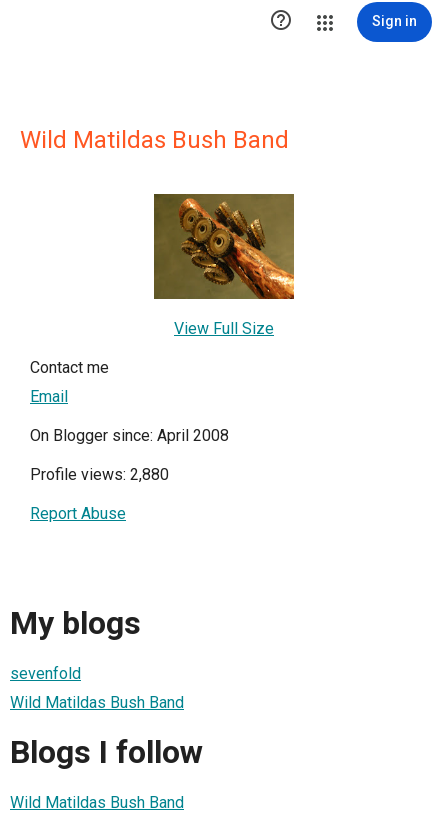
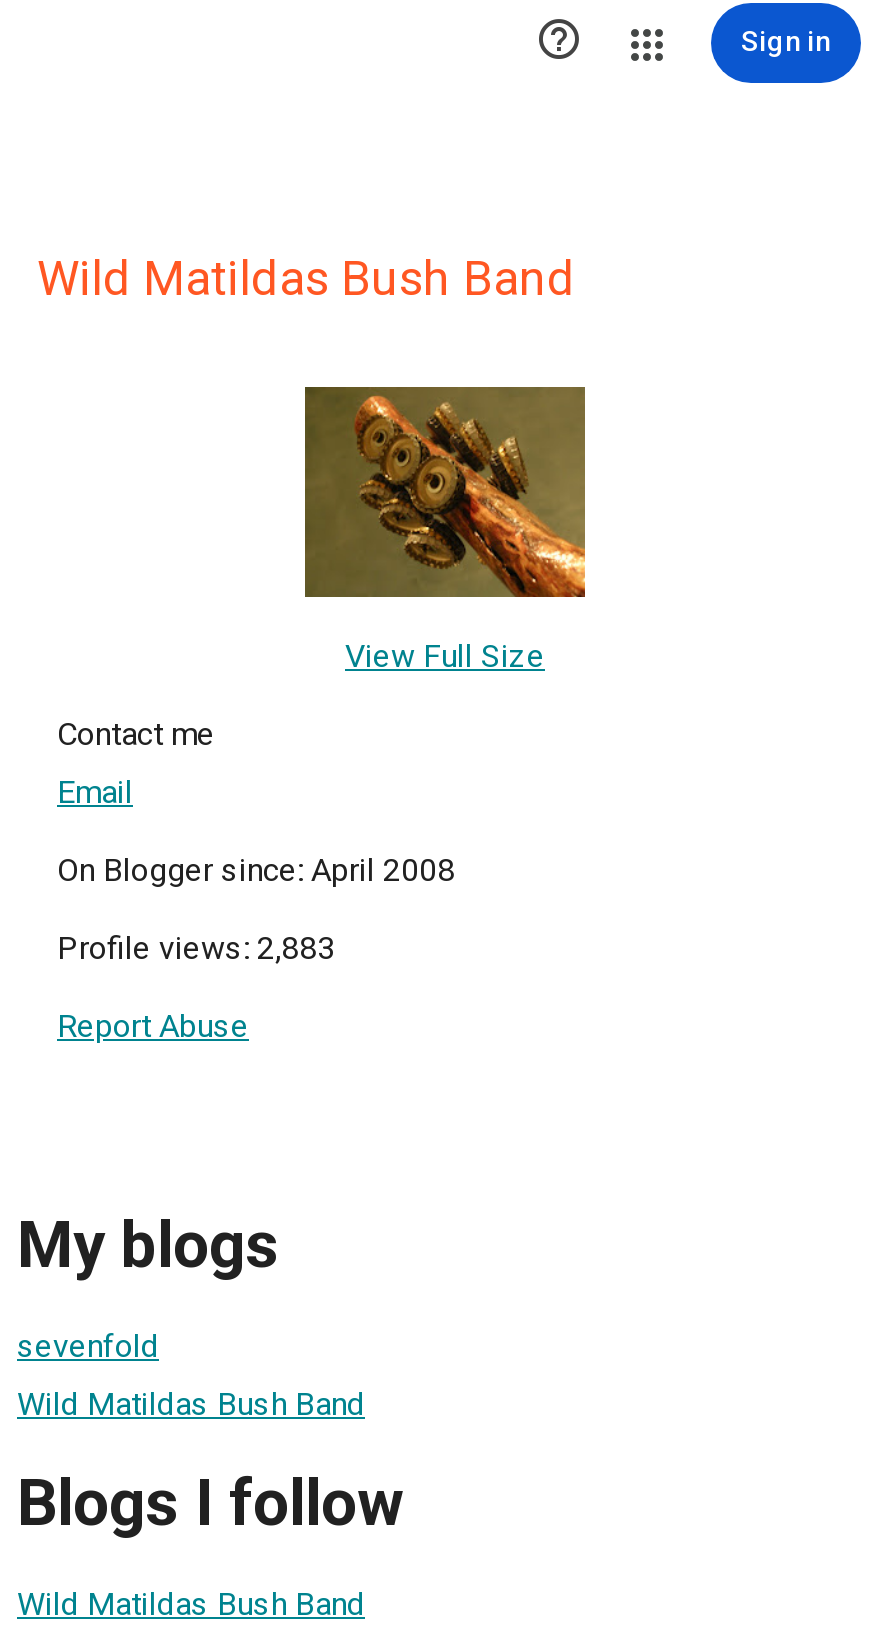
[30,465,169,484] Profile views: 2,880 -> [57,929,335,967] Profile views: 2,883

